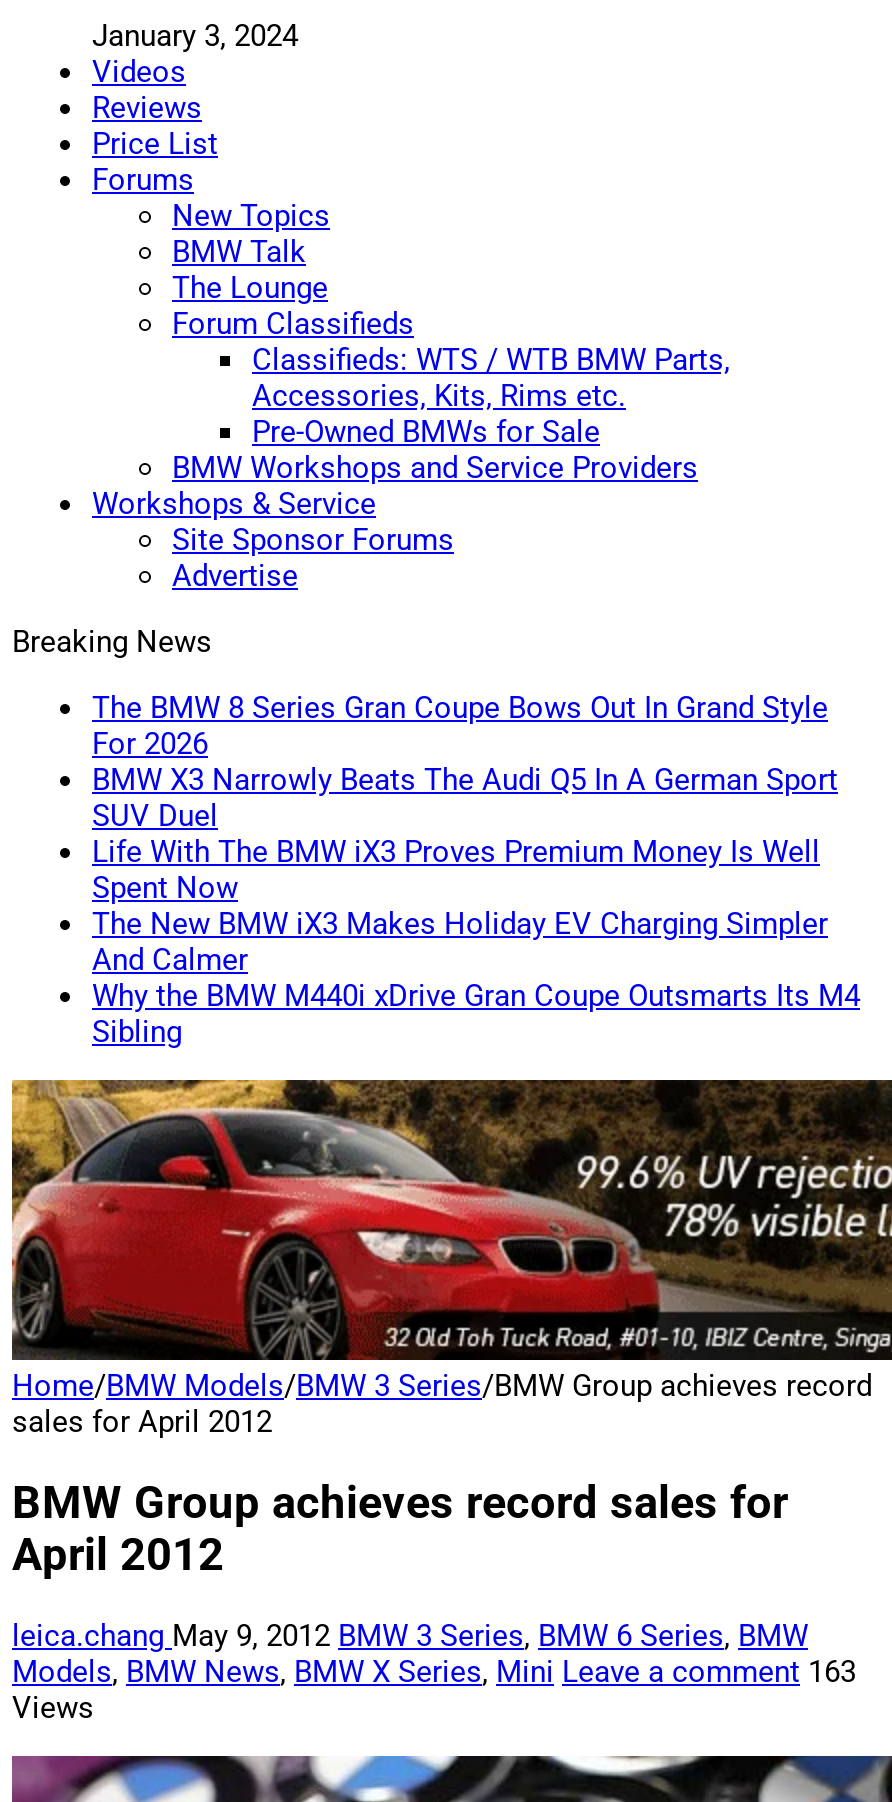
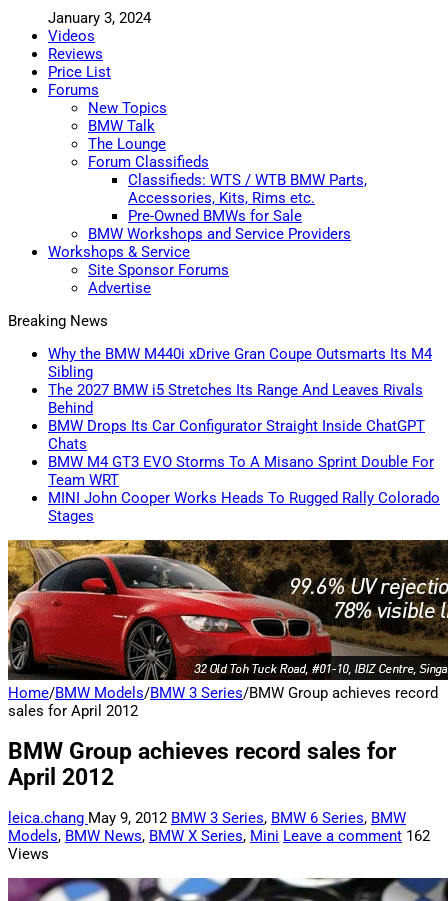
[92,689,838,977] The BMW 8 Series Gran Coupe Bows Out In Grand Style | For 2026 | BMW X3 Narrowly Beats The Audi Q5 In A German Sport | SUV Duel | Life With The BMW iX3 Proves Premium Money Is Well | Spent Now | The New BMW iX3 Makes Holiday EV Charging Simpler | And Calmer -> none
moved [92,977,860,1049] -> [48,345,432,381]: Why the BMW M440i xDrive Gran Coupe Outsmarts Its M4 | Sibling
none -> [48,381,440,525] The 2027 BMW i5 Stretches Its Range And Leaves Rivals | Behind | BMW Drops Its Car Configurator Straight Inside ChatGPT | Chats | BMW M4 GT3 EVO Storms To A Misano Sprint Double For | Team WRT | MINI John Cooper Works Heads To Rugged Rally Colorado | Stages
[12,1654,856,1690] Models, BMW News, BMW X Series, Mini Leave a comment 163 -> [8,827,430,845] Models, BMW News, BMW X Series, Mini Leave a comment 162

